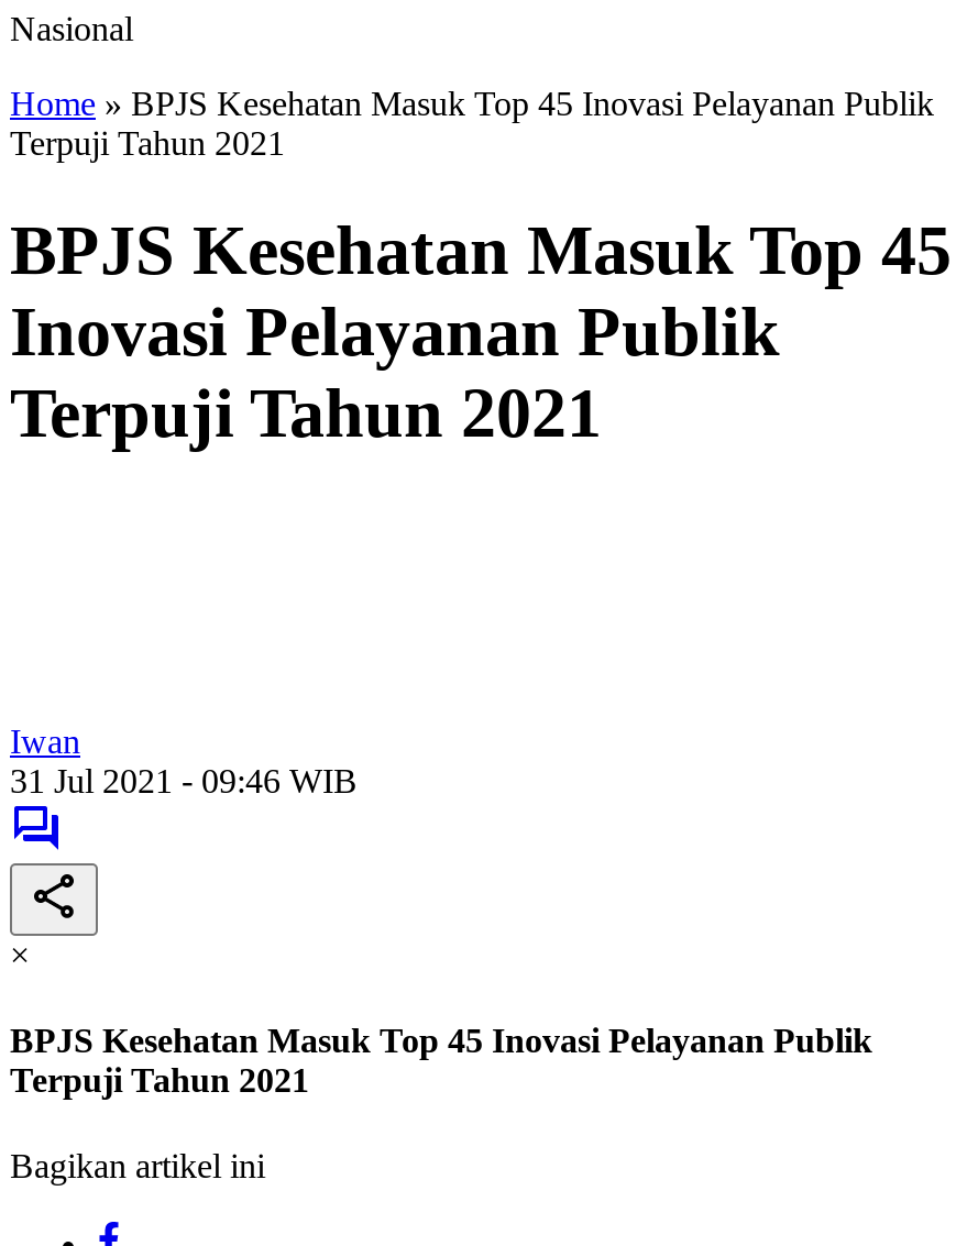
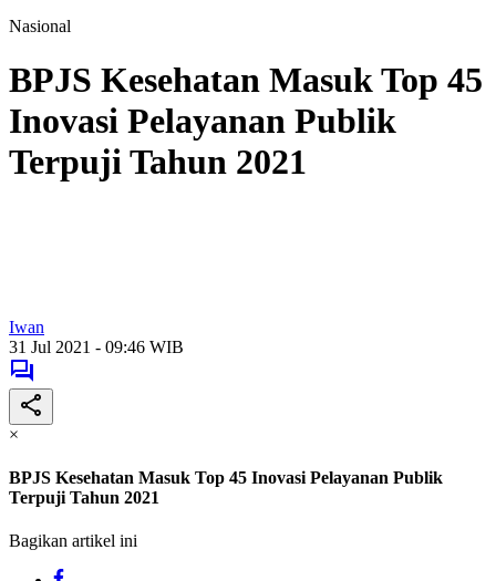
[10,85,934,162] Home» BPJS Kesehatan Masuk Top 45 Inovasi Pelayanan Publik | Terpuji Tahun 2021 -> none

